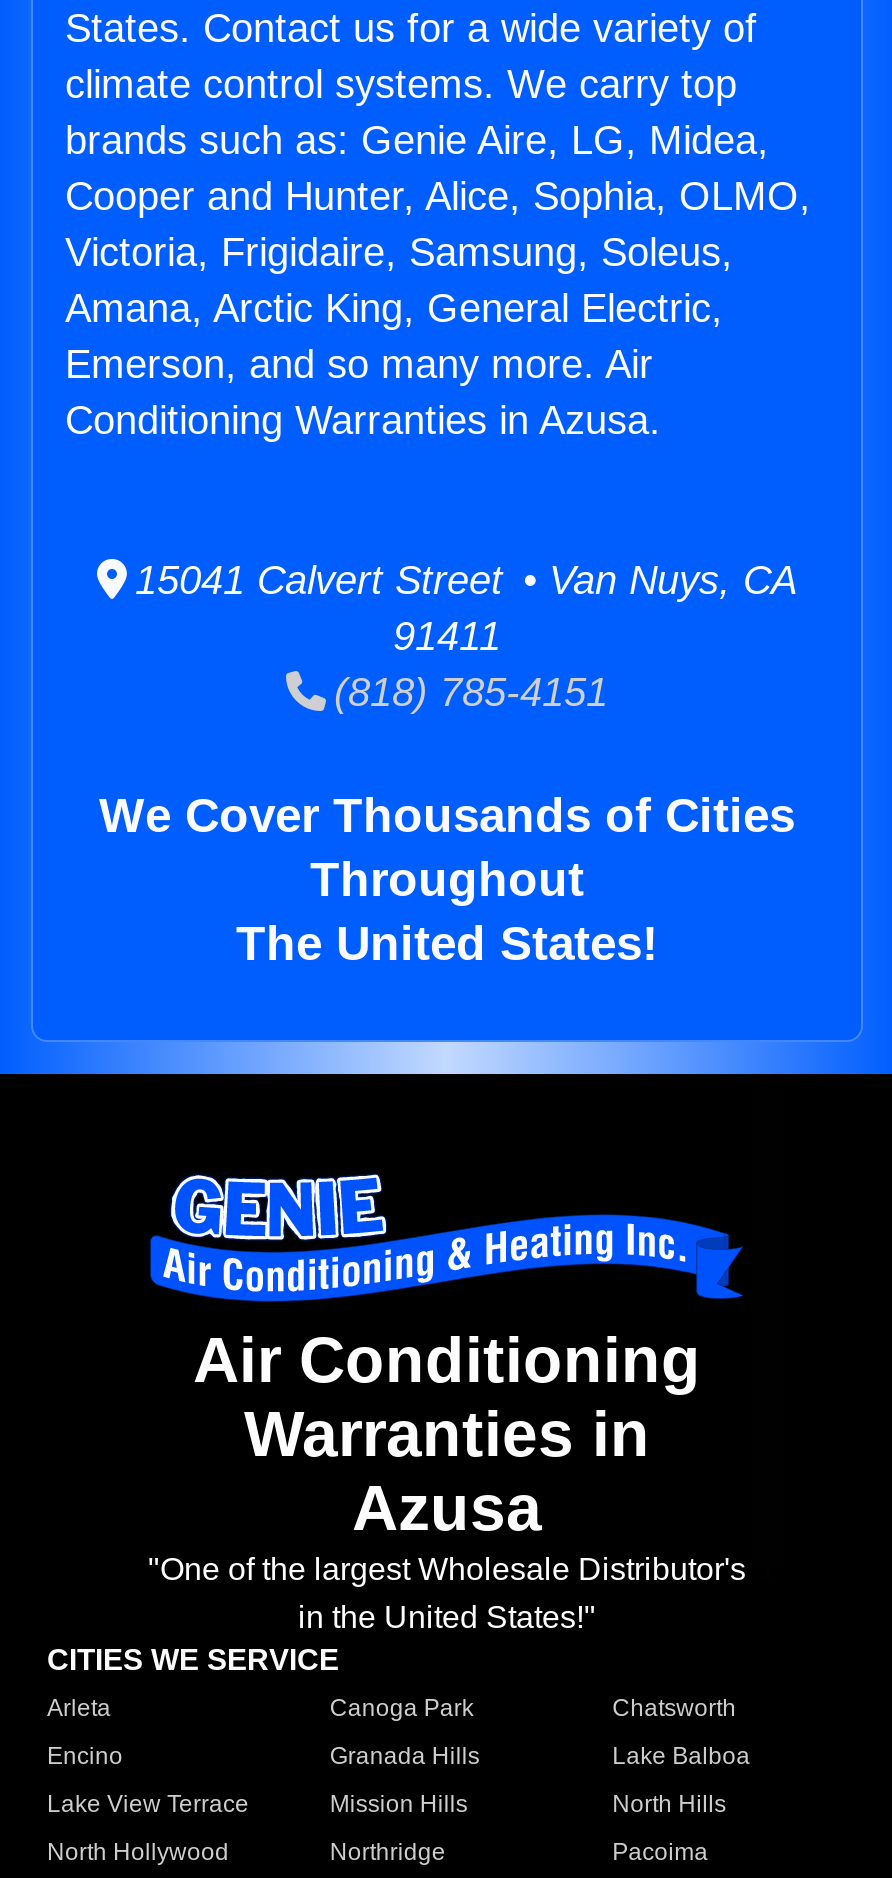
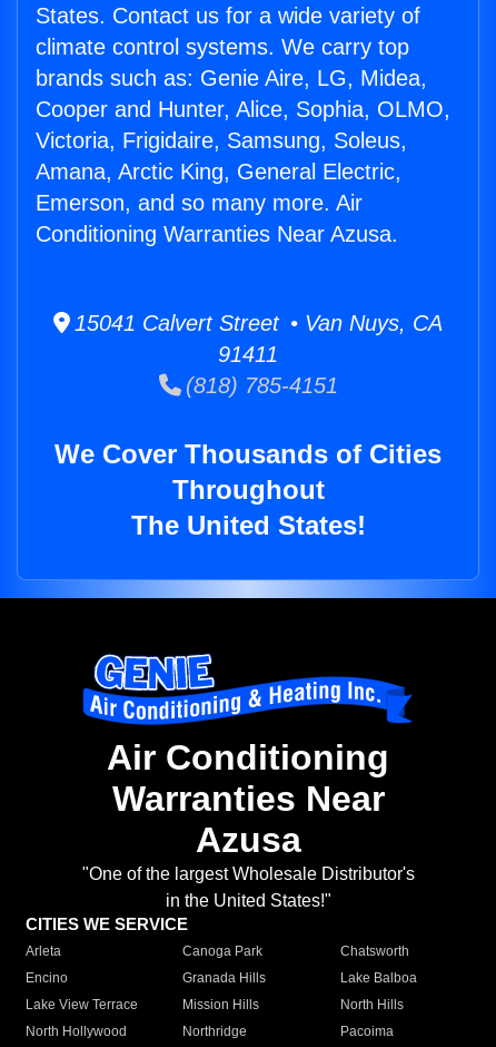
[65,398,661,442] Conditioning Warranties in Azusa. -> [36,222,398,246] Conditioning Warranties Near Azusa.
[244,1399,650,1471] Warranties in -> [112,779,384,819] Warranties Near

